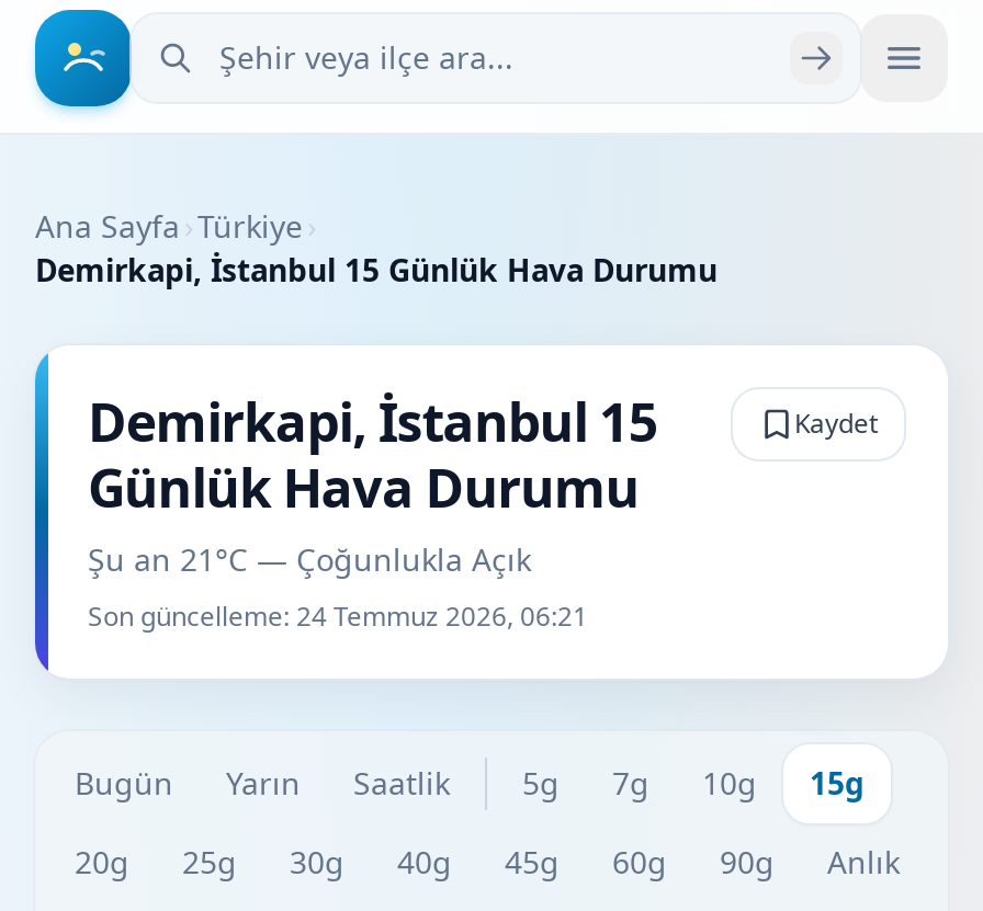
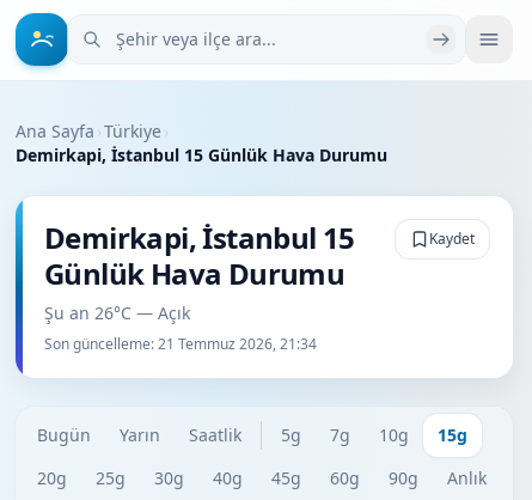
[88,538,588,635] Şu an 21°C — Çoğunlukla Açık | Son güncelleme: 24 Temmuz 2026, 06:21 -> [44,301,317,354] Şu an 26°C — Açık | Son güncelleme: 21 Temmuz 2026, 21:34

